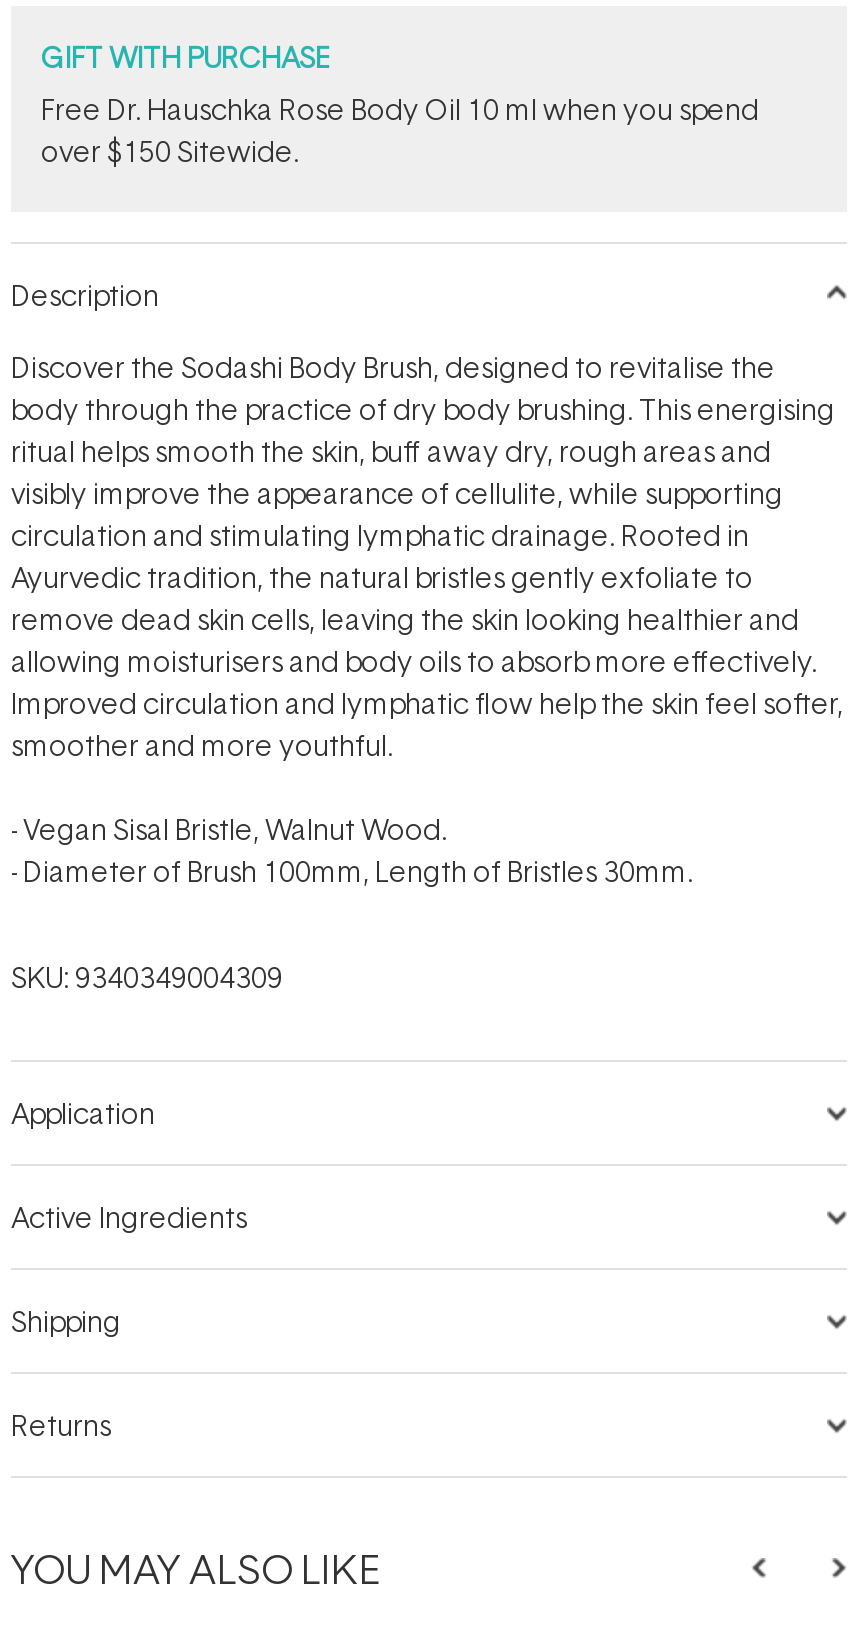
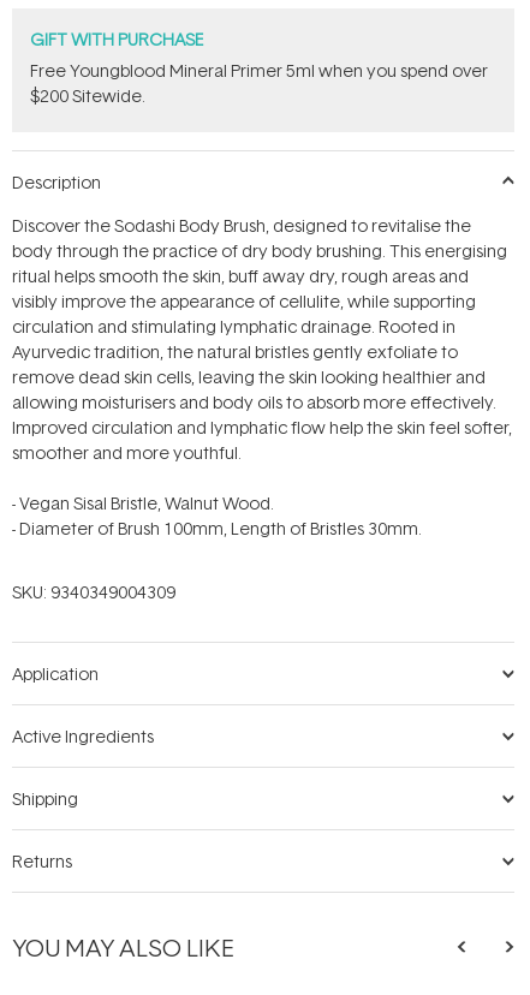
[41,90,759,170] Free Dr. Hauschka Rose Body Oil 10 ml when you spend | over $150 Sitewide. -> [30,59,488,107] Free Youngblood Mineral Primer 5ml when you spend over | $200 Sitewide.

